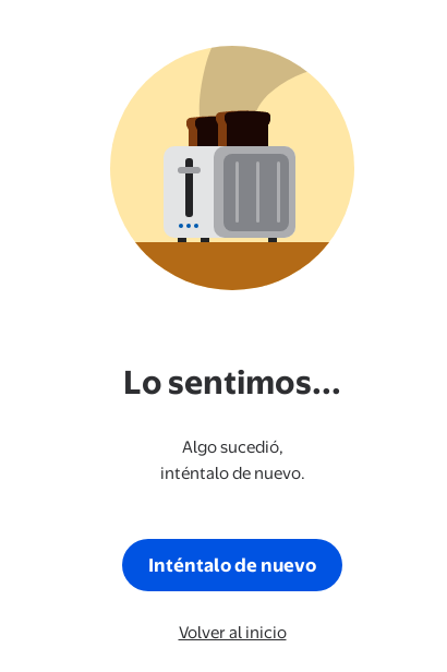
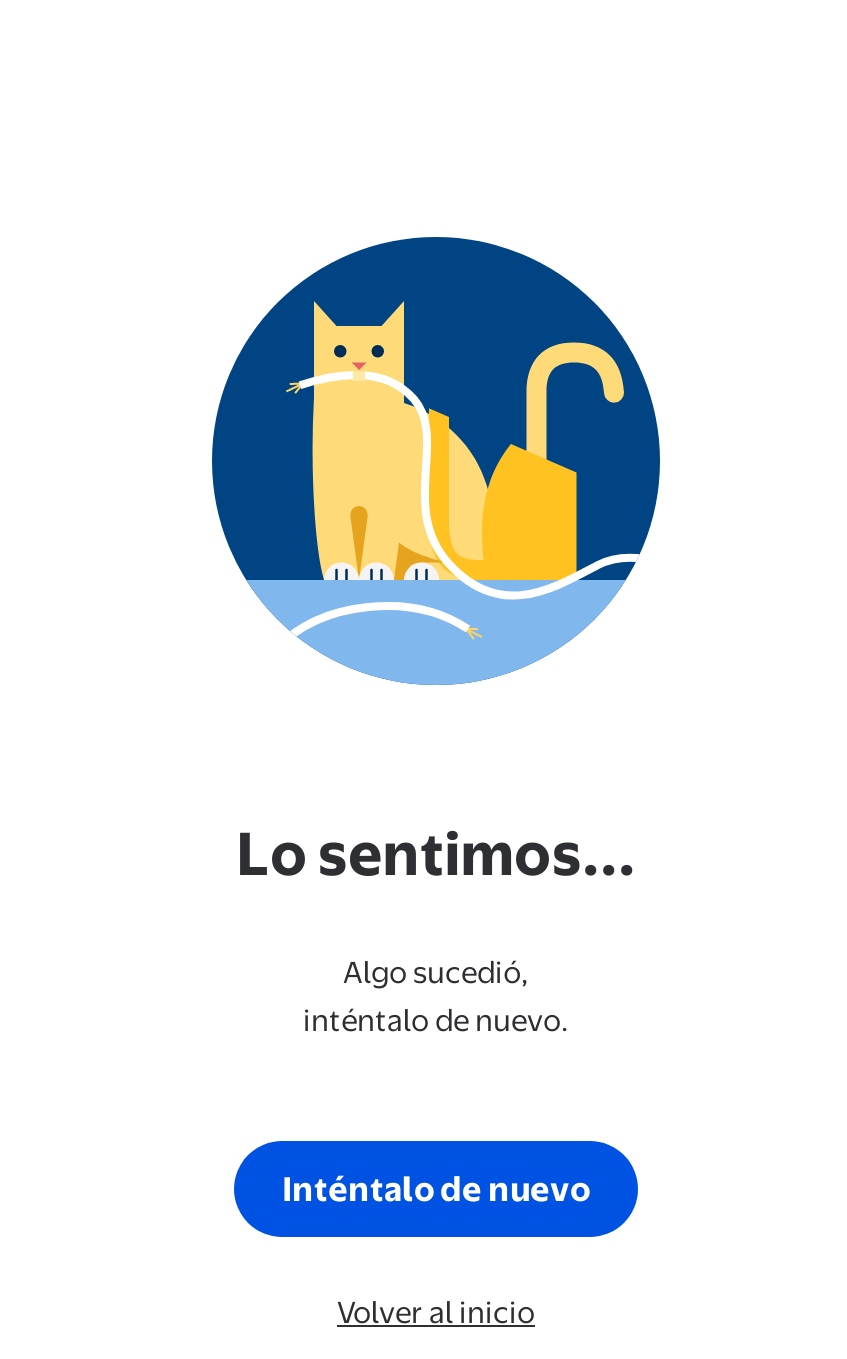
[110,46,354,291] [image] -> [210,235,662,687] [image]

